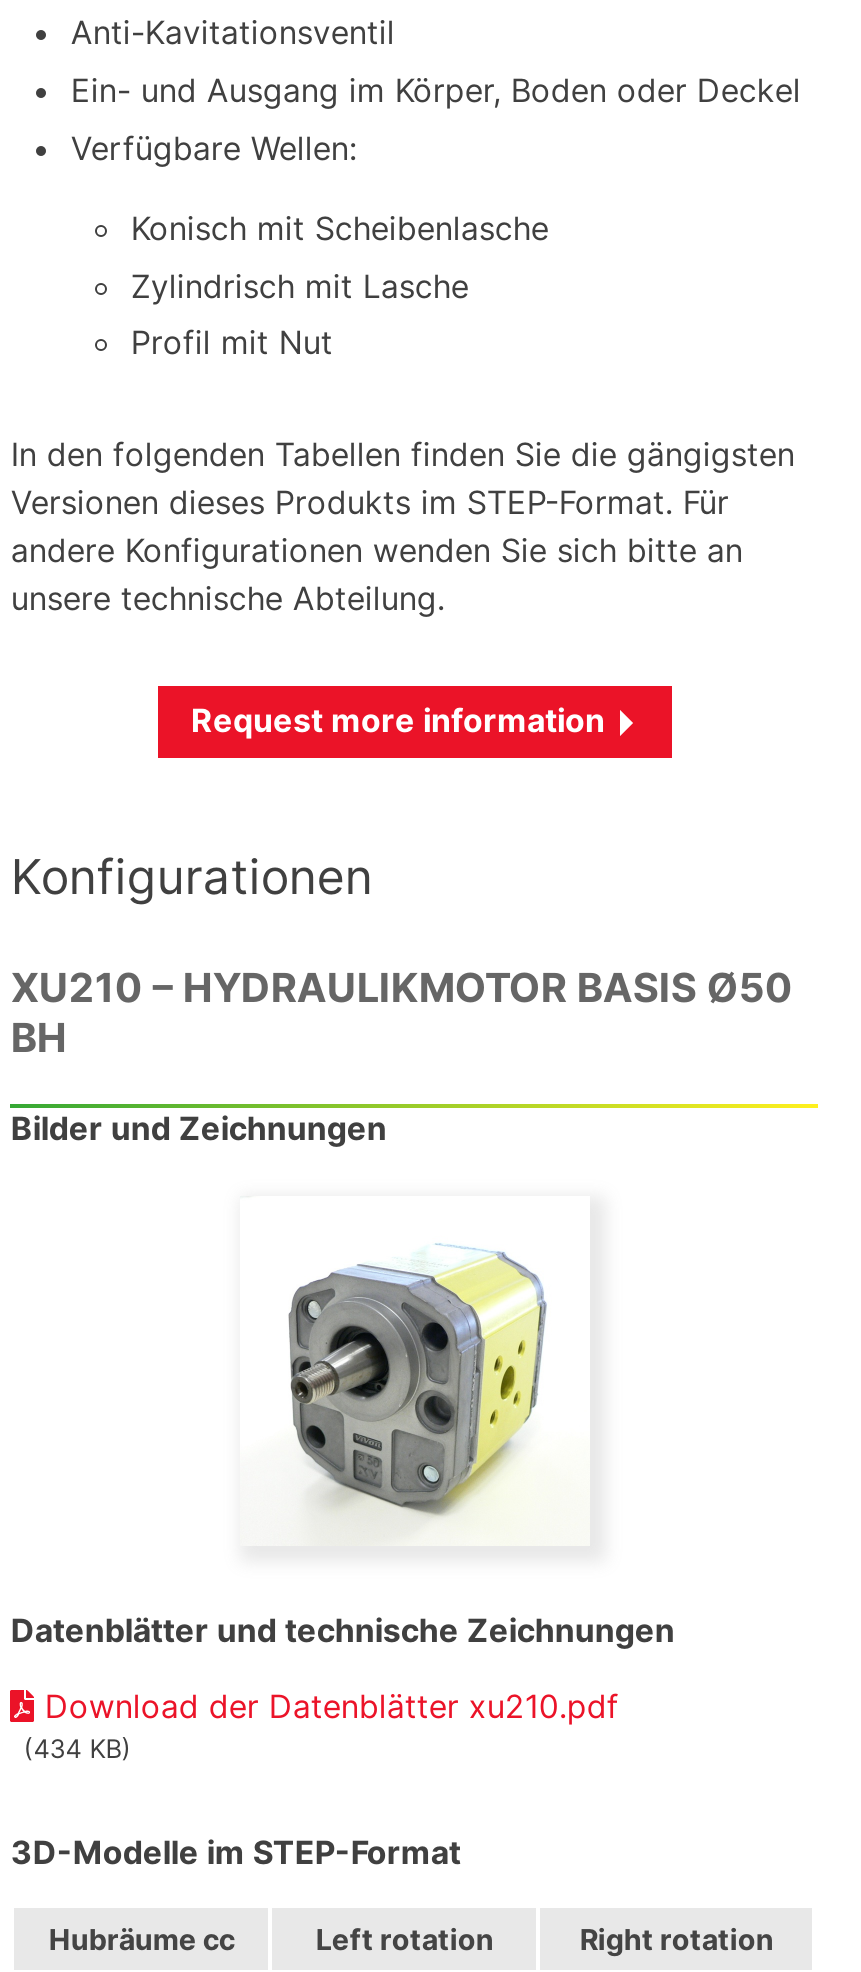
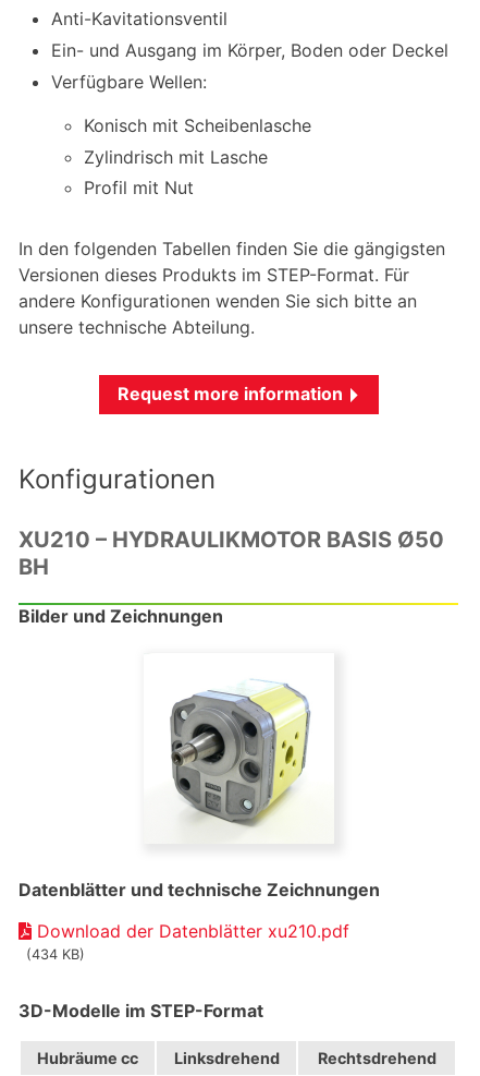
[316,1922,774,1956] Left rotation | Right rotation -> [174,1049,436,1067] Linksdrehend | Rechtsdrehend

